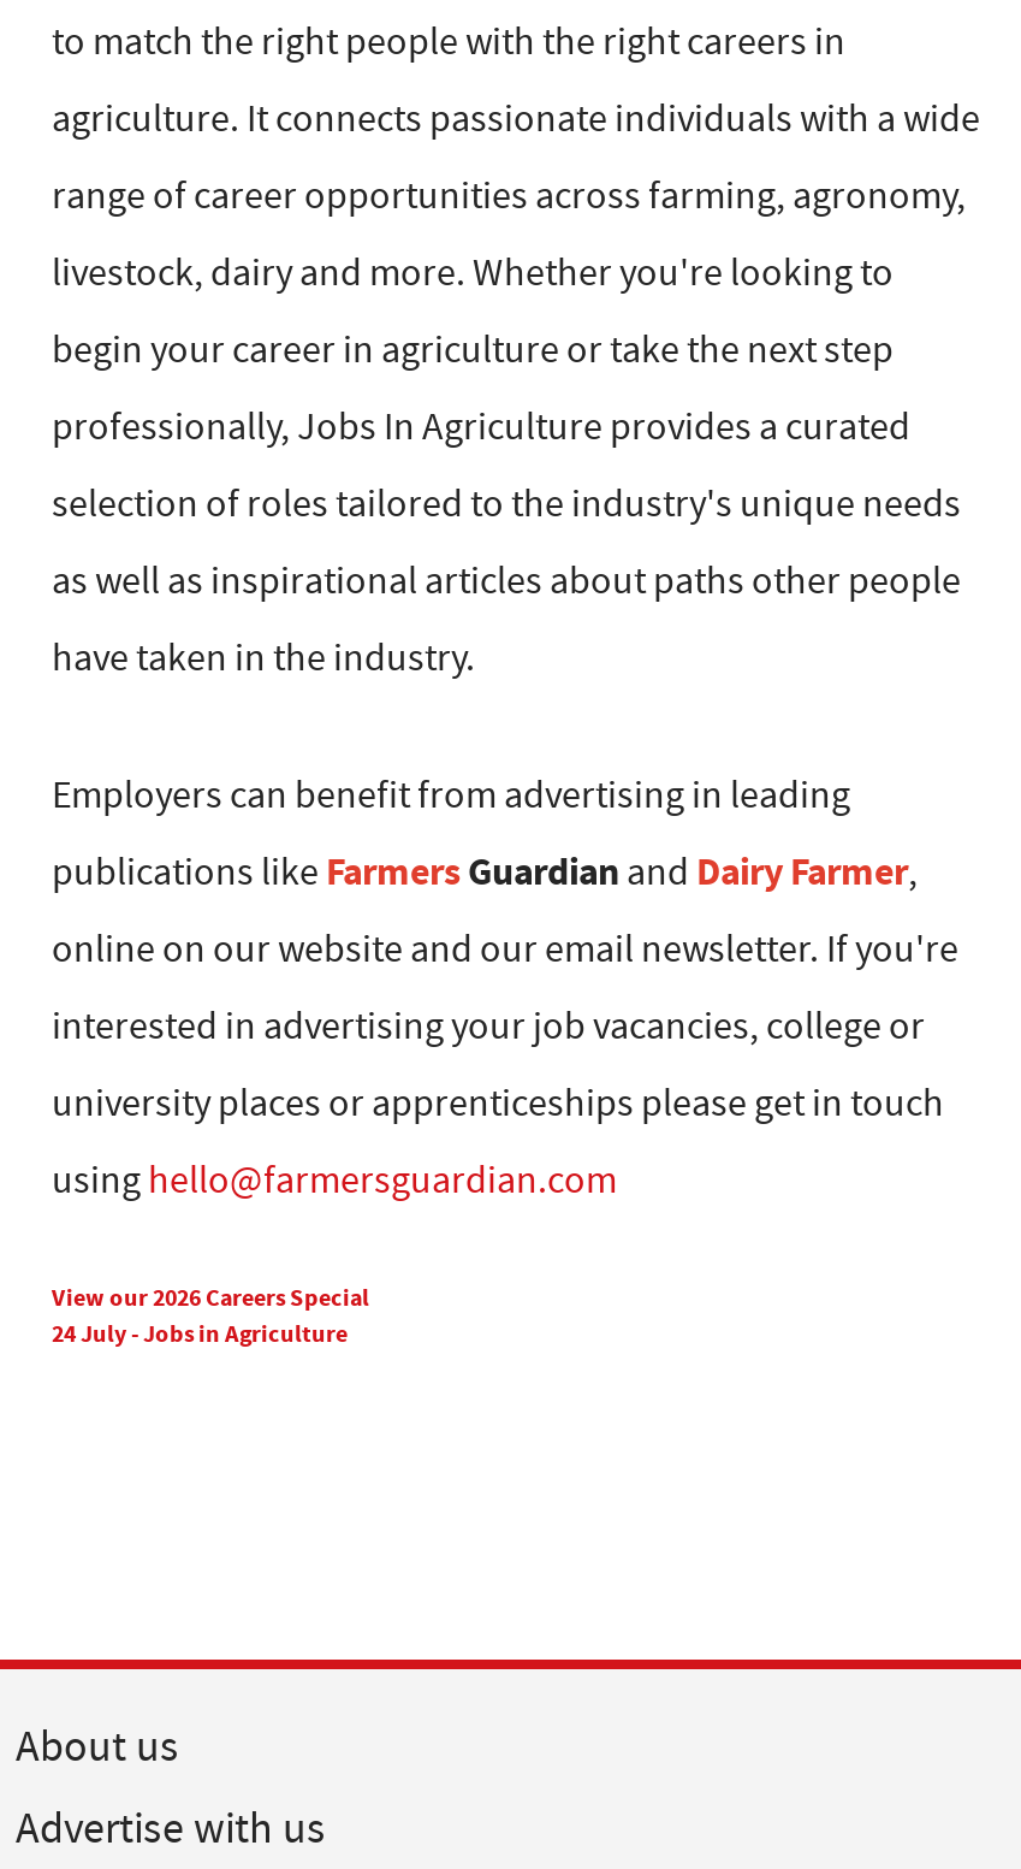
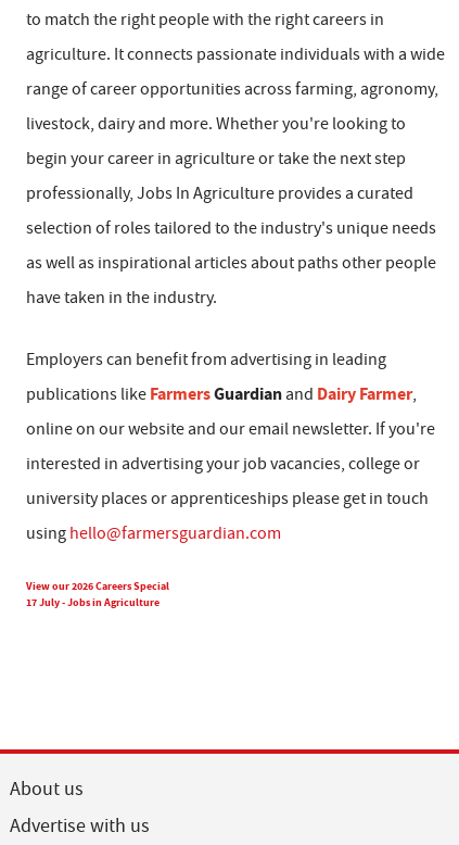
[52,1317,348,1349] 24 July - Jobs in Agriculture -> [26,595,160,609] 17 July - Jobs in Agriculture

